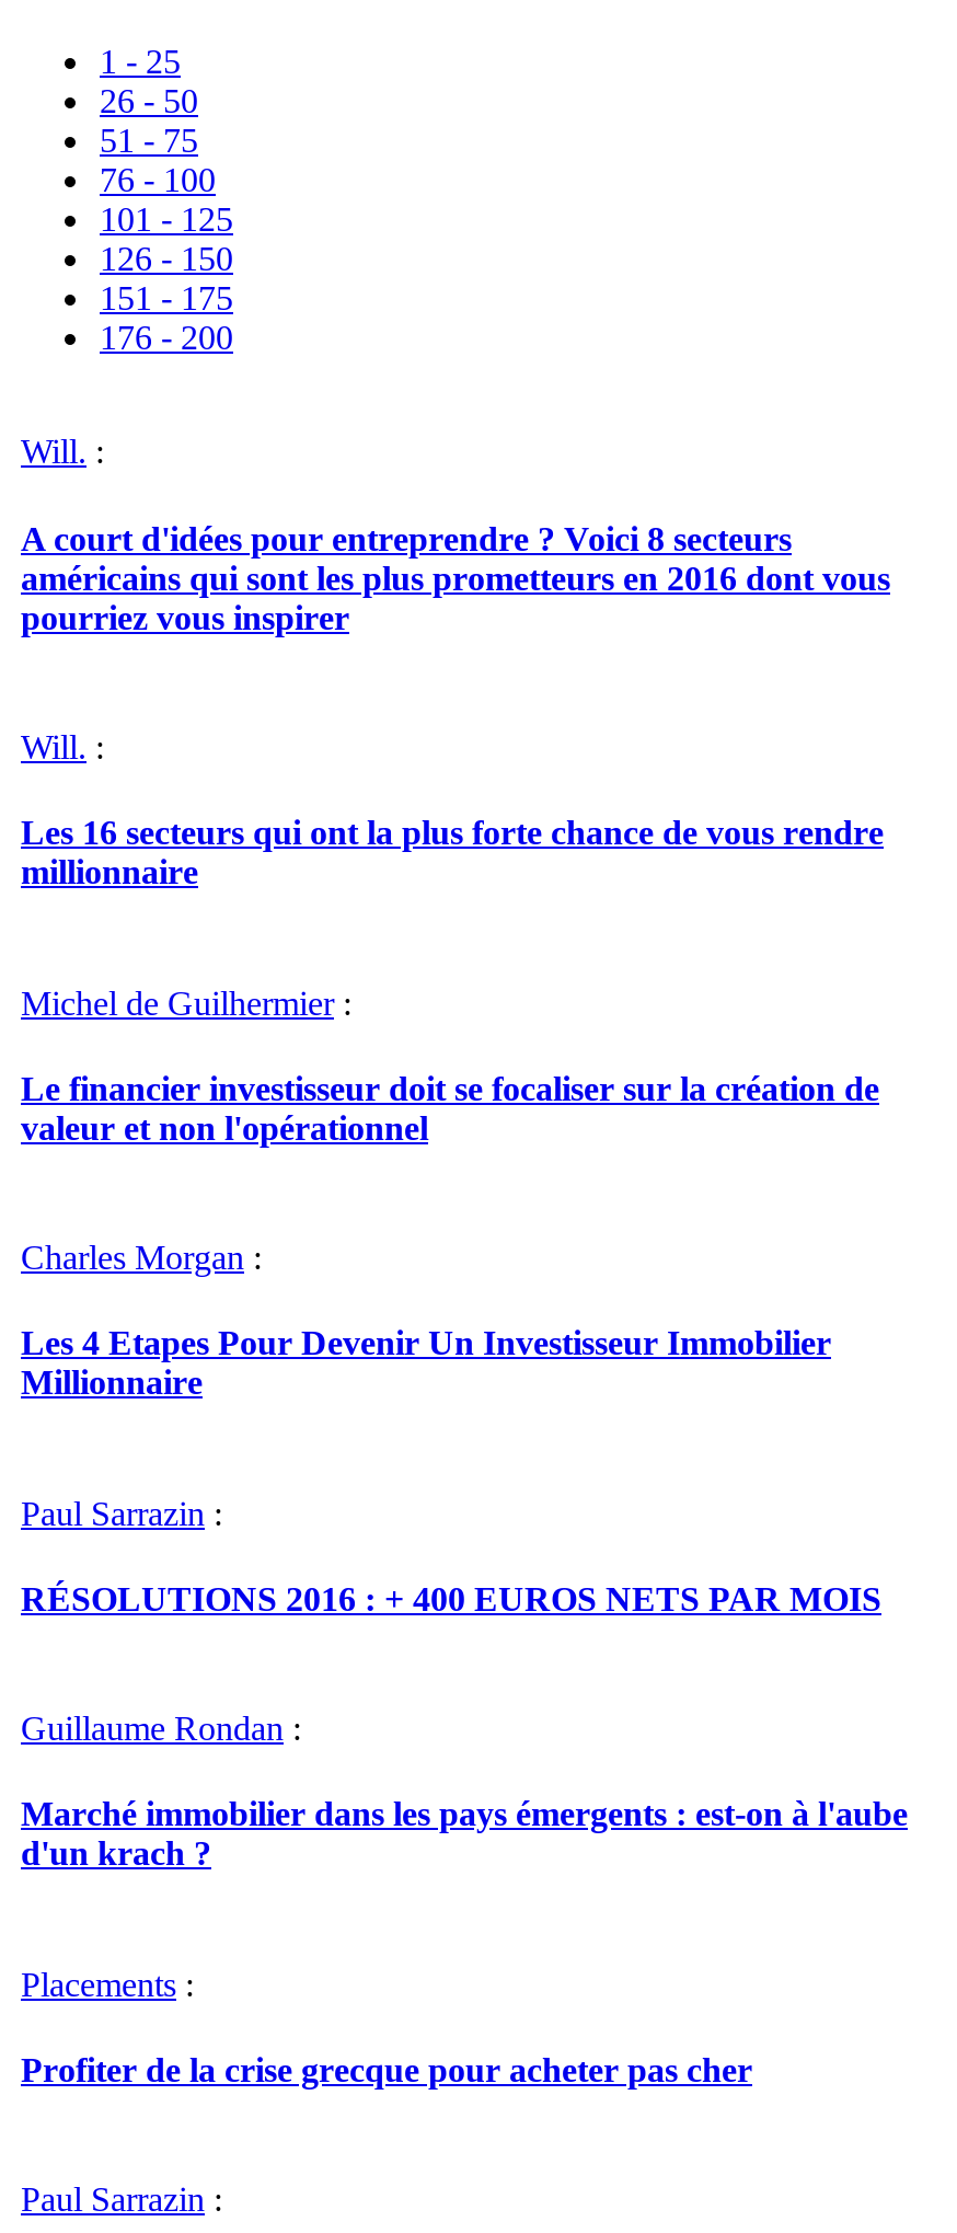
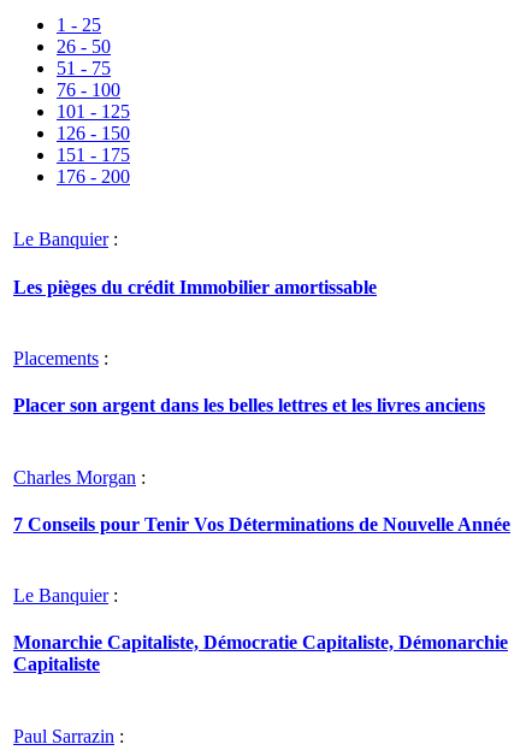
[21,433,908,1872] Will.: | A court d'idées pour entreprendre ? Voici 8 secteurs | américains qui sont les plus prometteurs en 2016 dont vous | pourriez vous inspirer | Will.: | Les 16 secteurs qui ont la plus forte chance de vous rendre | millionnaire | Michel de Guilhermier: | Le financier investisseur doit se focaliser sur la création de | valeur et non l'opérationnel | Les 4 Etapes Pour Devenir Un Investisseur Immobilier | Millionnaire | Paul Sarrazin: | RÉSOLUTIONS 2016 : + 400 EUROS NETS PAR MOIS | Guillaume Rondan: | Marché immobilier dans les pays émergents : est-on à l'aube | d'un krach ? -> [13,229,377,297] Le Banquier: | Les pièges du crédit Immobilier amortissable
moved [21,1239,262,1276] -> [13,466,146,487]: Charles Morgan:
moved [21,1965,194,2002] -> [13,348,108,368]: Placements:
[21,2051,752,2088] Profiter de la crise grecque pour acheter pas cher -> [13,395,510,675] Placer son argent dans les belles lettres et les livres anciens | 7 Conseils pour Tenir Vos Déterminations de Nouvelle Année | Le Banquier: | Monarchie Capitaliste, Démocratie Capitaliste, Démonarchie | Capitaliste

